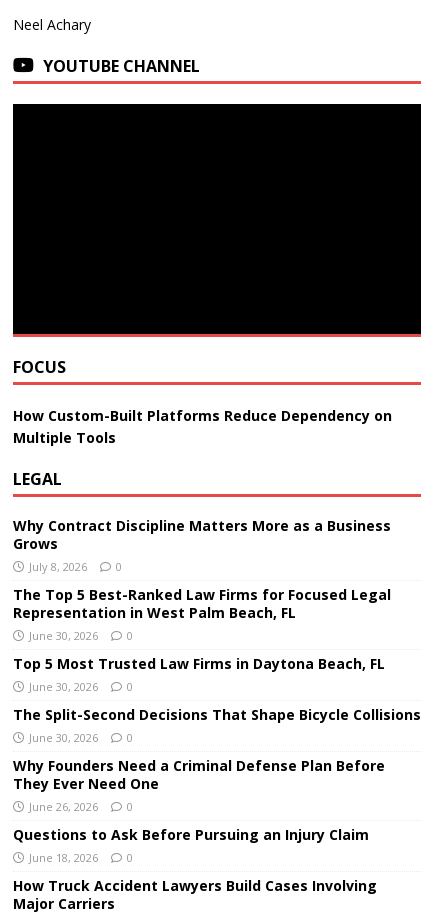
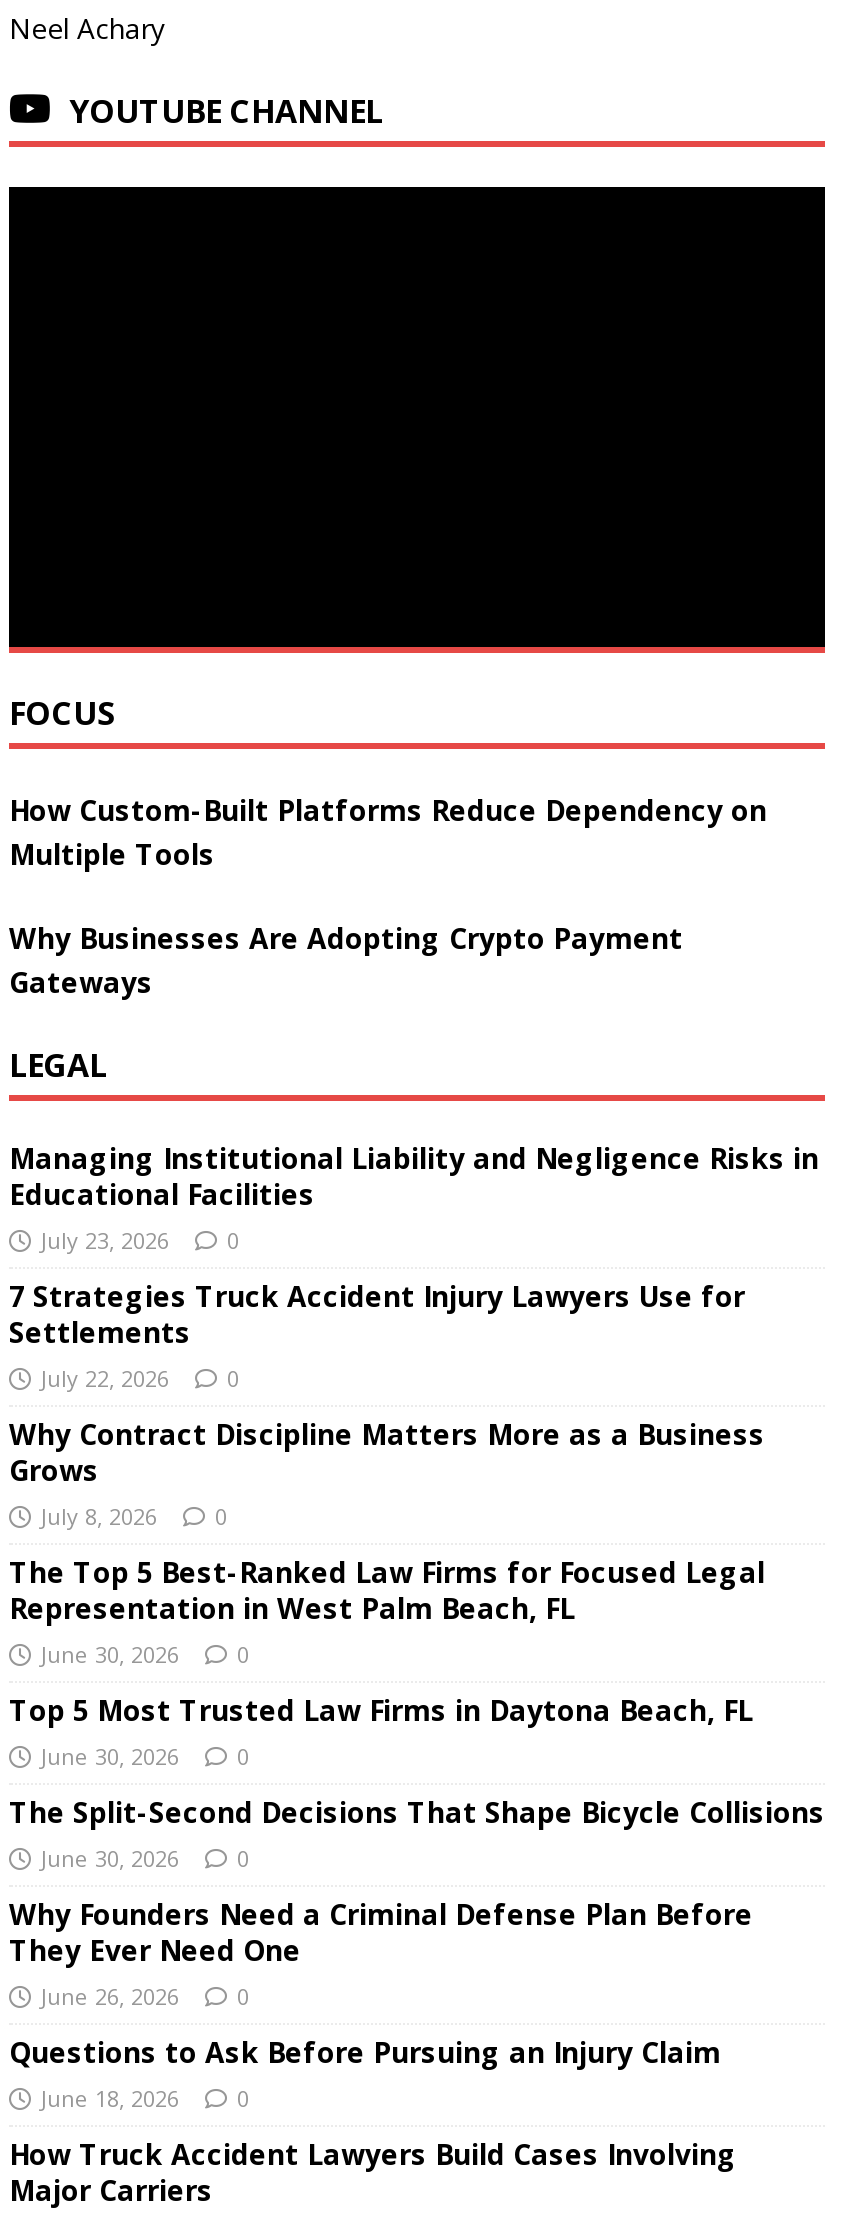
none -> [9,918,683,1000] Why Businesses Are Adopting Crypto Payment | Gateways
none -> [9,1138,819,1392] Managing Institutional Liability and Negligence Risks in | Educational Facilities | July 23, 2026 | 0 | 7 Strategies Truck Accident Injury Lawyers Use for | Settlements | July 22, 2026 | 0

